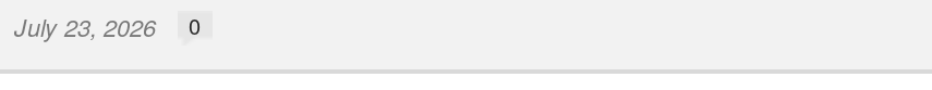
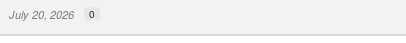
[14,11,202,43] July 23, 2026 0 -> [9,7,95,22] July 20, 2026 0

